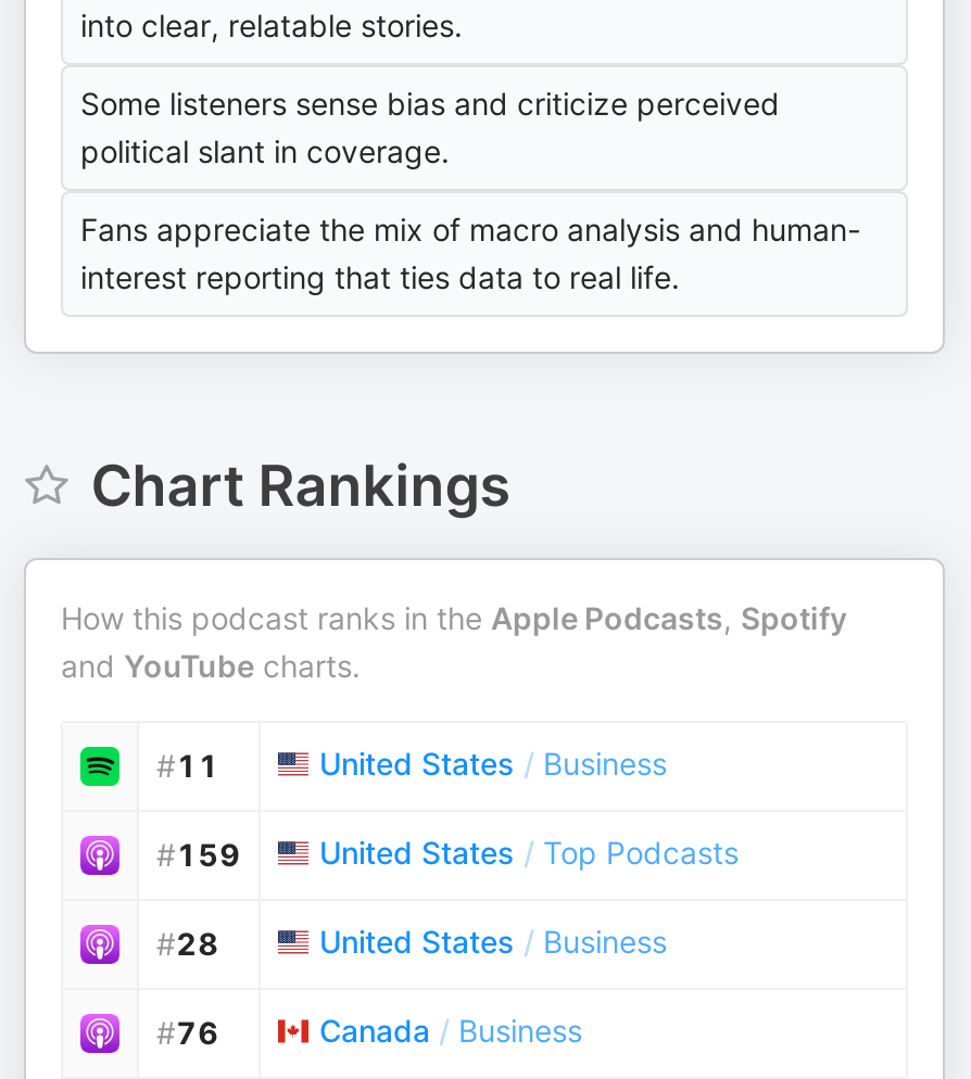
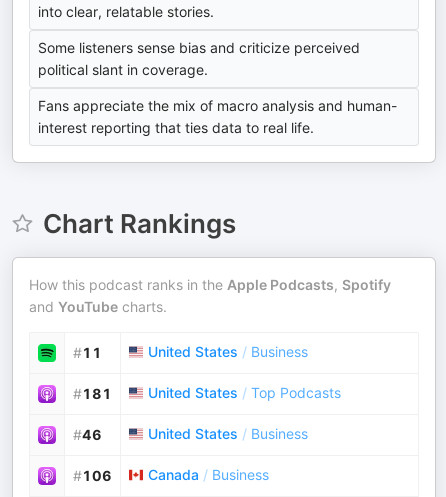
[156,836,241,873] #159 -> [73,385,112,402] #181
[156,925,219,962] #28 -> [73,426,102,443] #46
[156,1014,219,1051] #76 -> [73,467,112,484] #106

